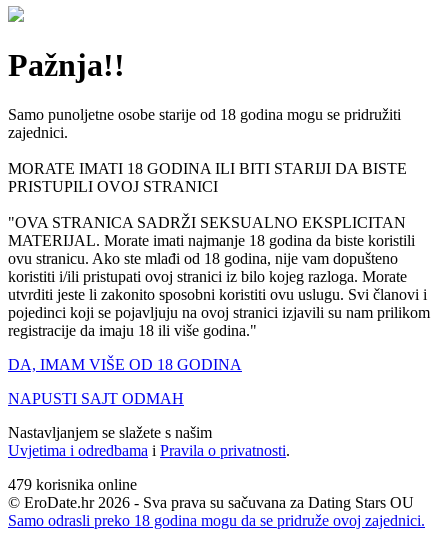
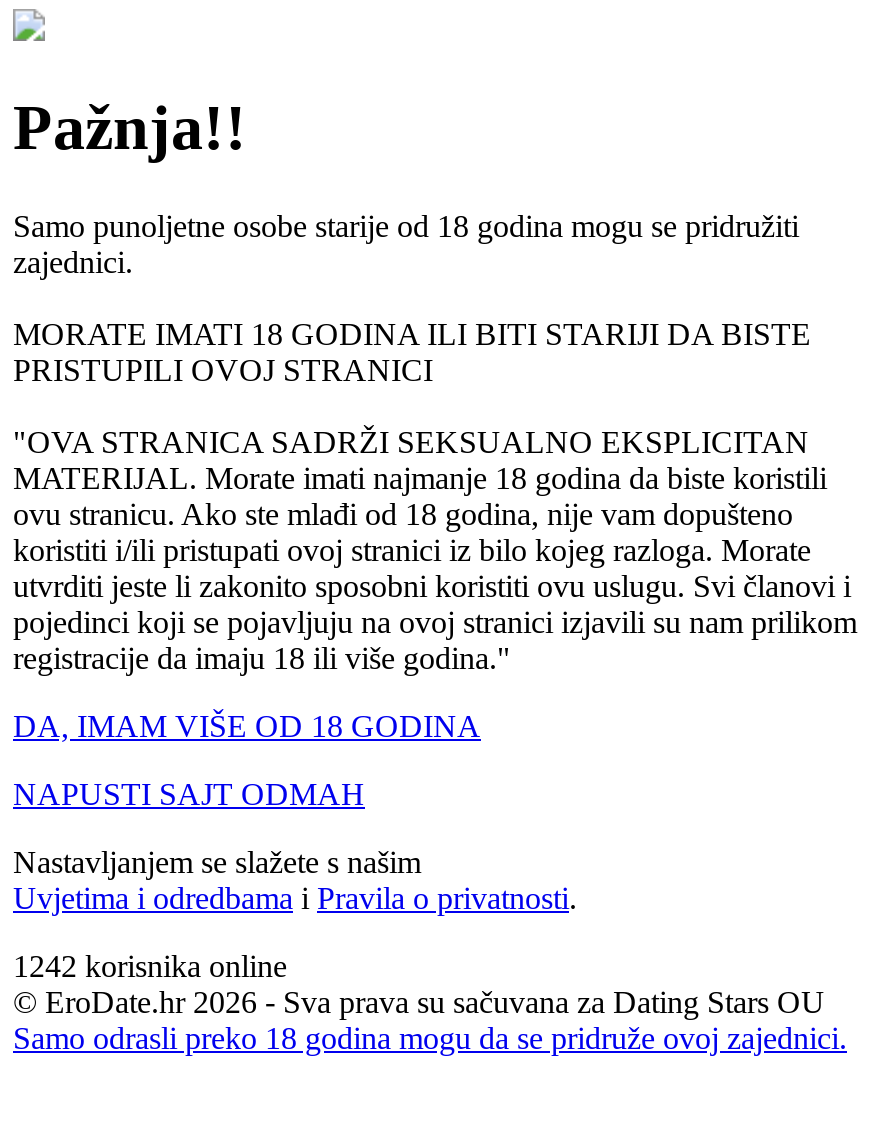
[8,476,137,493] 479 korisnika online -> [13,949,287,983] 1242 korisnika online

